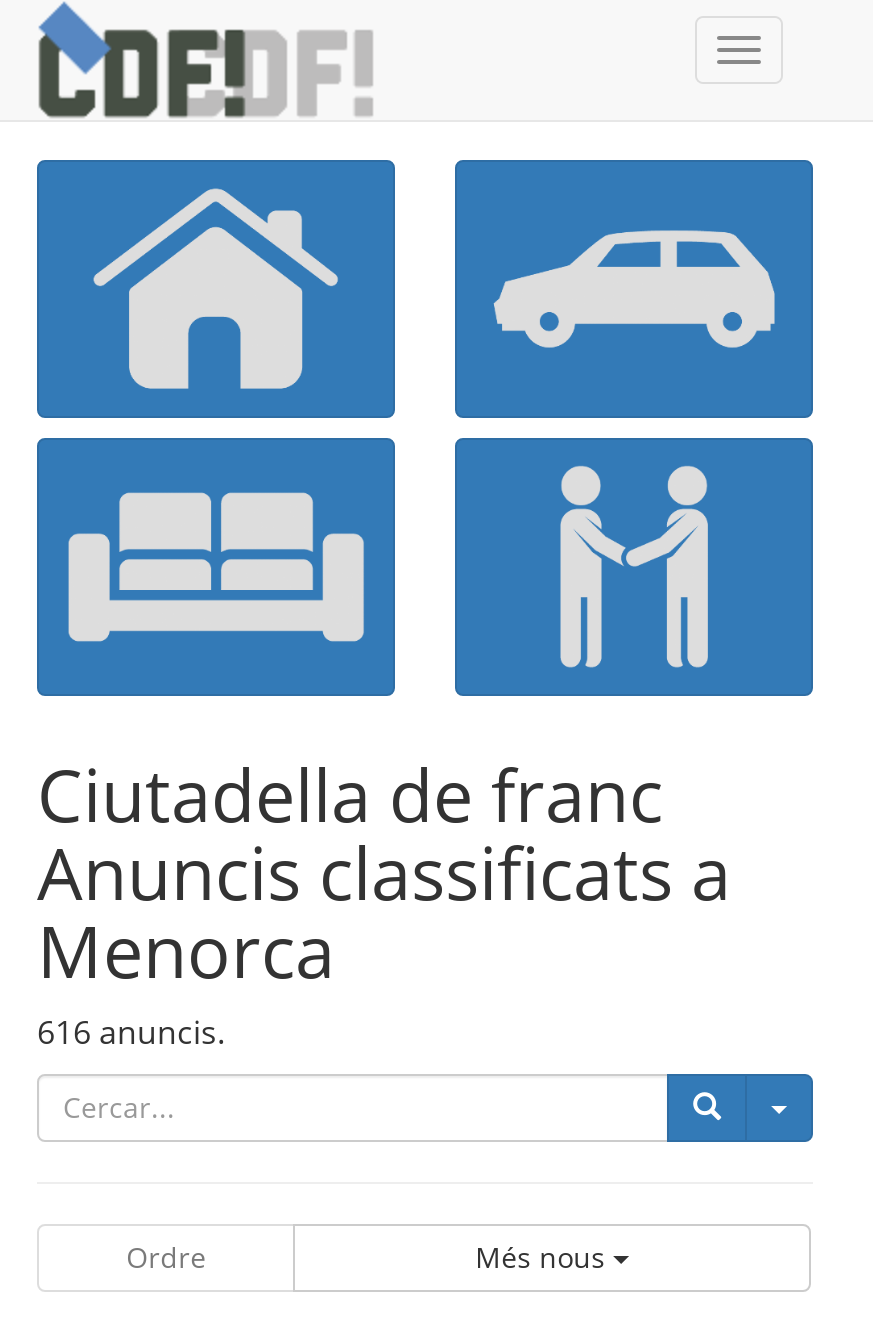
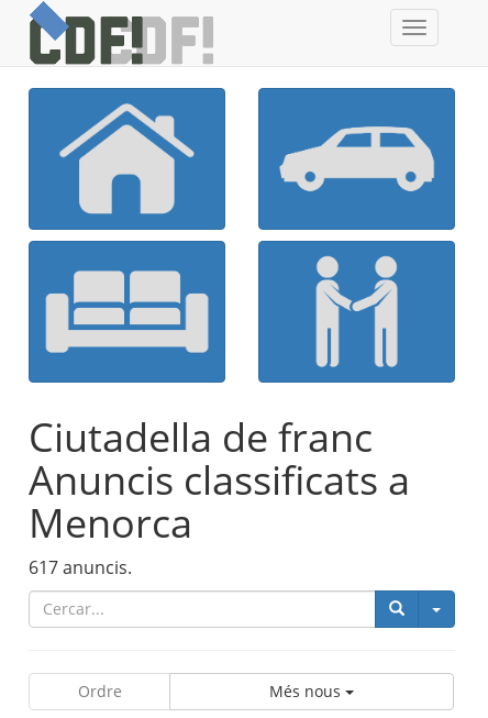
[37,1009,225,1053] 616 anuncis. -> [29,555,132,579] 617 anuncis.

